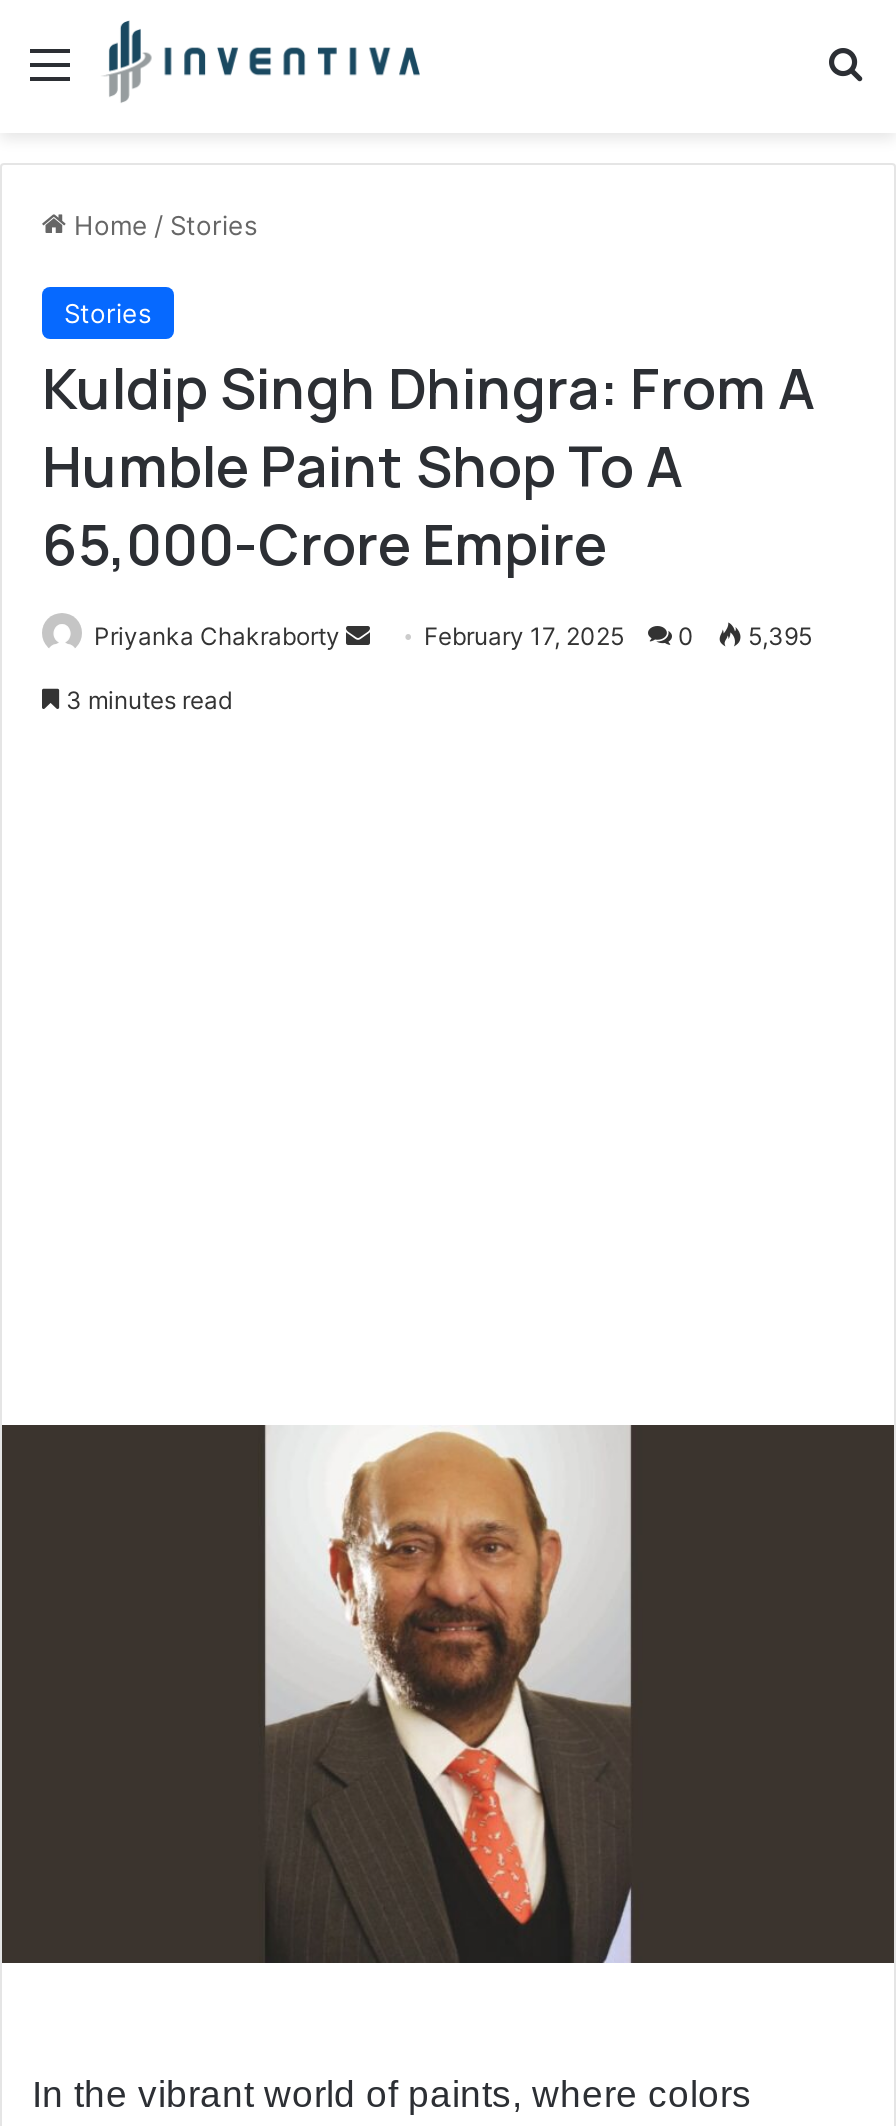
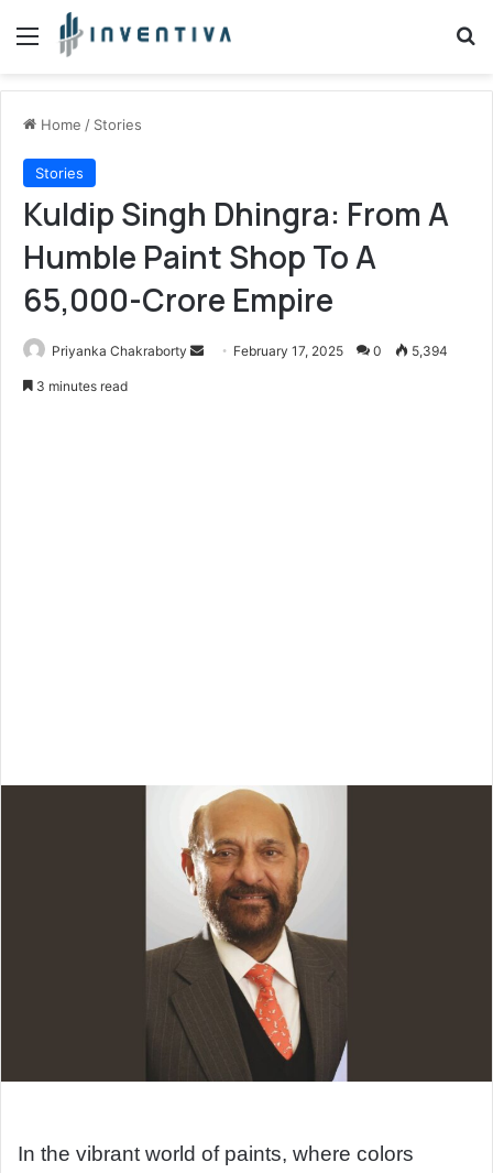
[742,621,812,651] 5,395 -> [408,343,448,359] 5,394

